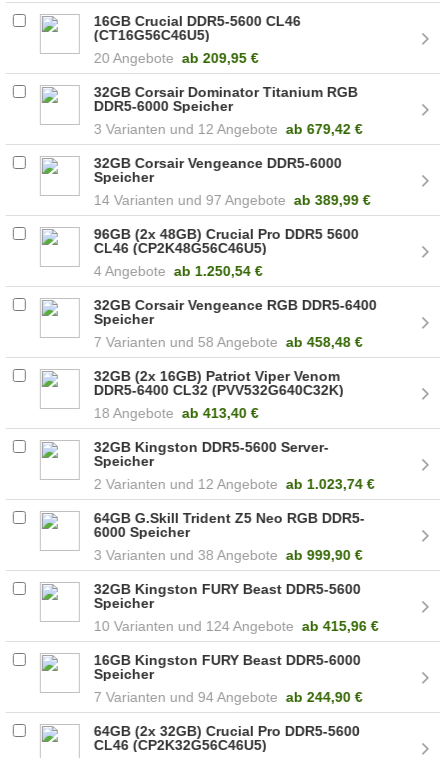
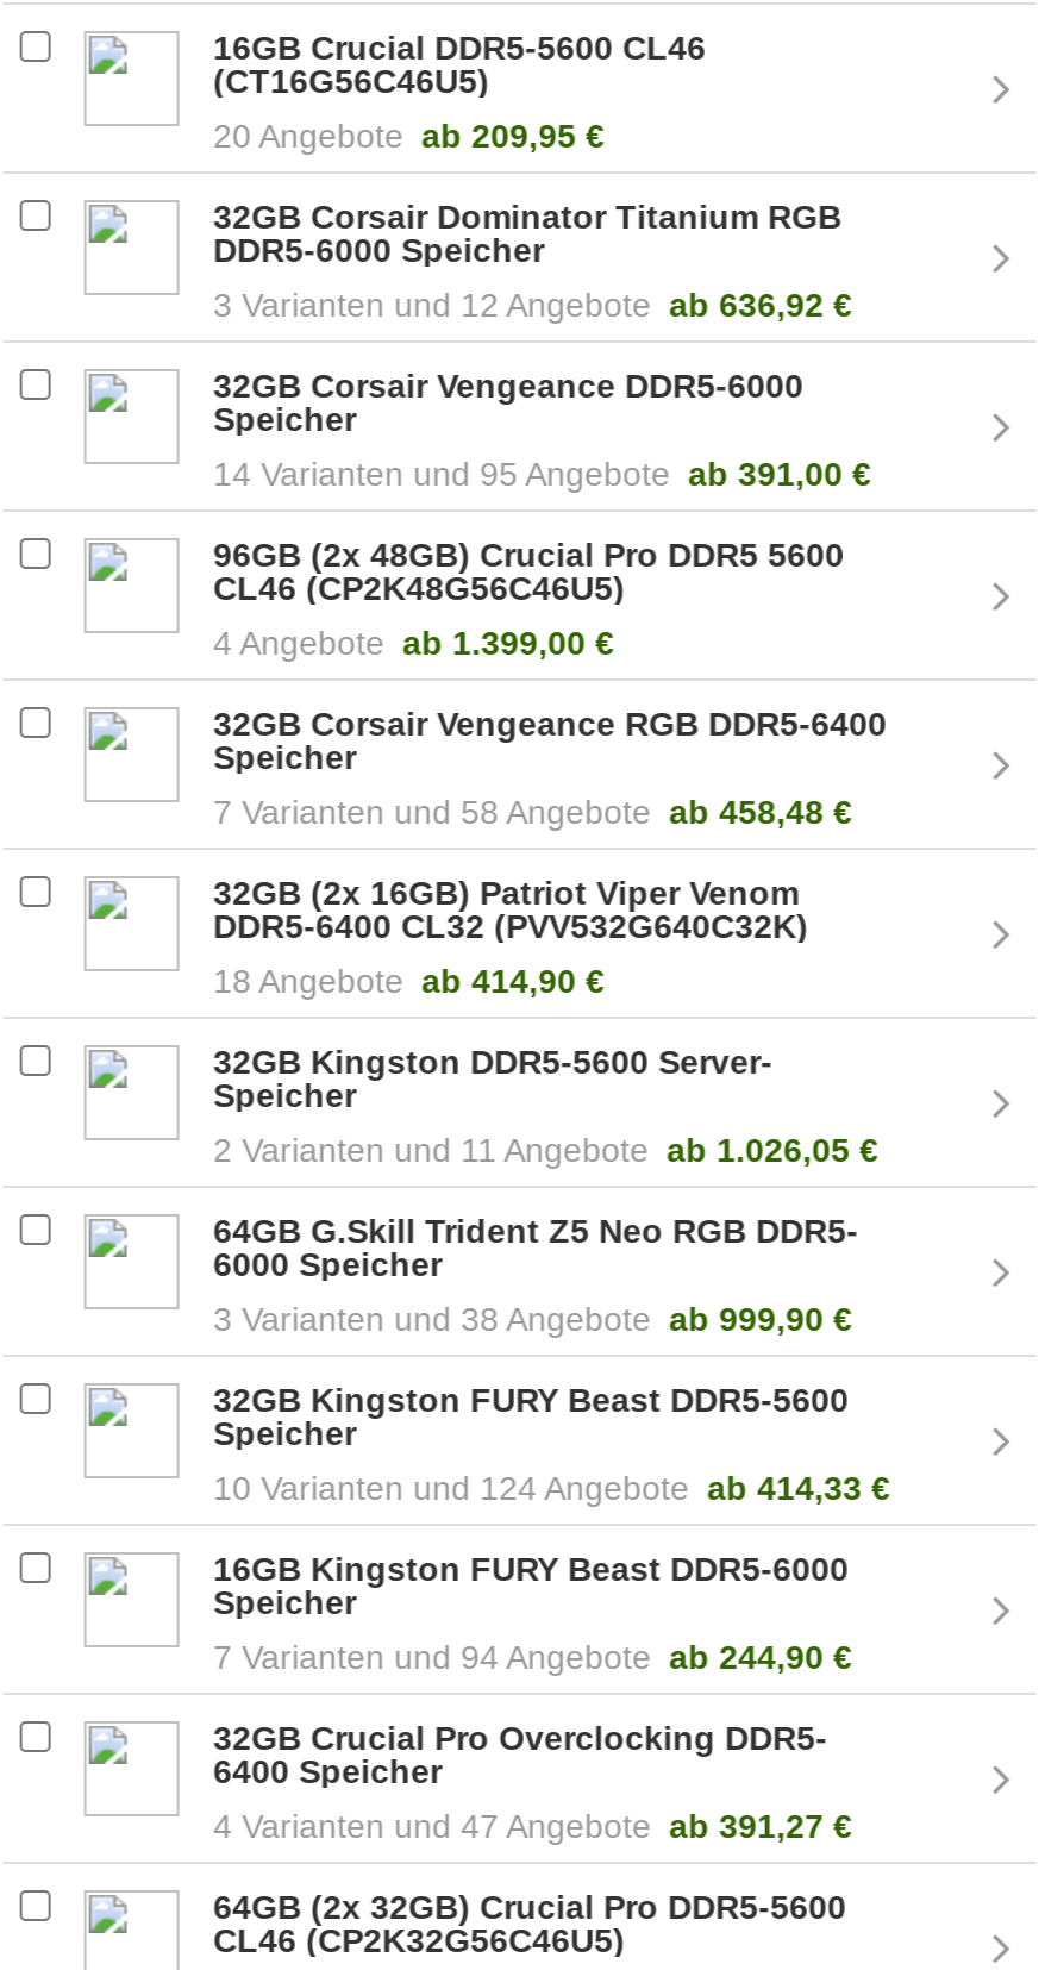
[198,121,362,137] 12 Angebote ab 679,42 € -> [461,285,852,324] 12 Angebote ab 636,92 €
[206,192,370,208] 97 Angebote ab 389,99 € -> [480,454,871,493] 95 Angebote ab 391,00 €
[94,263,262,279] 4 Angebote ab 1.250,54 € -> [213,623,614,662] 4 Angebote ab 1.399,00 €
[94,405,258,421] 18 Angebote ab 413,40 € -> [213,962,605,1000] 18 Angebote ab 414,90 €
[198,476,374,492] 12 Angebote ab 1.023,74 € -> [461,1131,878,1169] 11 Angebote ab 1.026,05 €
[206,618,378,634] 124 Angebote ab 415,96 € -> [480,1469,890,1507] 124 Angebote ab 414,33 €
none -> [213,1719,852,1845] 32GB Crucial Pro Overclocking DDR5- | 6400 Speicher | 4 | 47 Angebote ab 391,27 €

